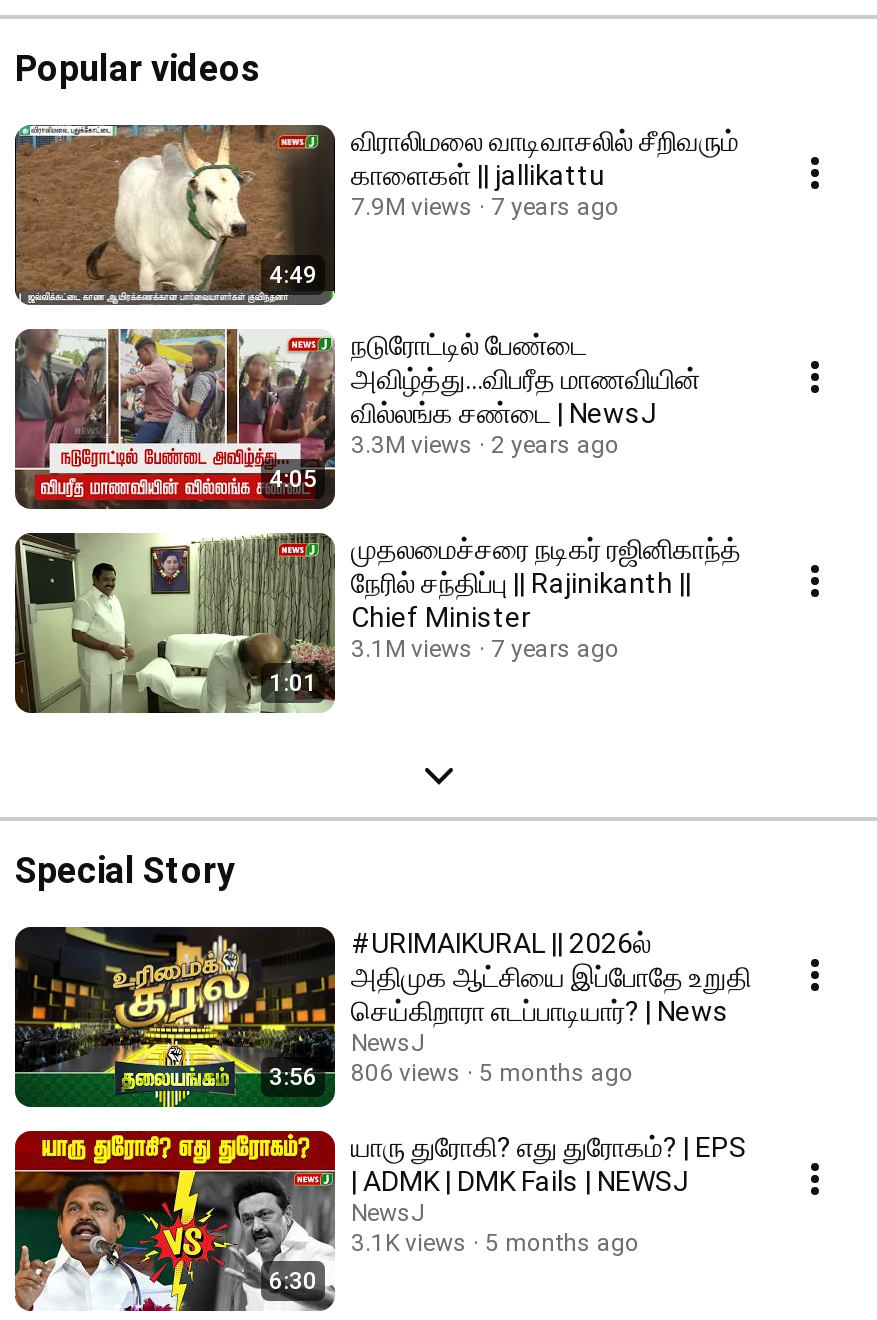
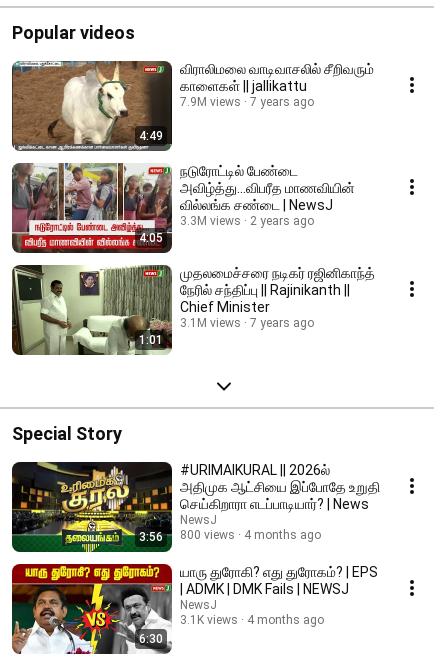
[351,1059,461,1087] 806 views -> [180,528,235,542] 800 views
[479,1059,633,1087] 5 months ago -> [244,528,321,542] 4 months ago
[351,1229,639,1257] 3.1K views 5 months ago -> [180,613,324,627] 3.1K views 4 months ago

